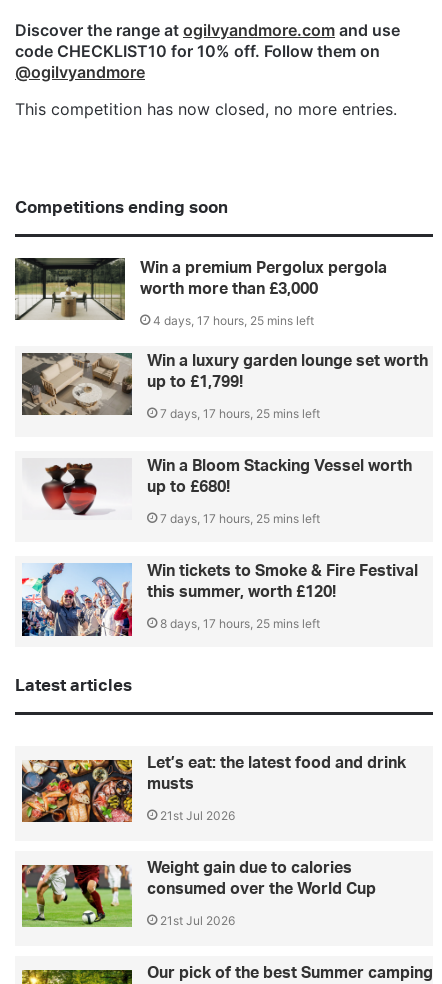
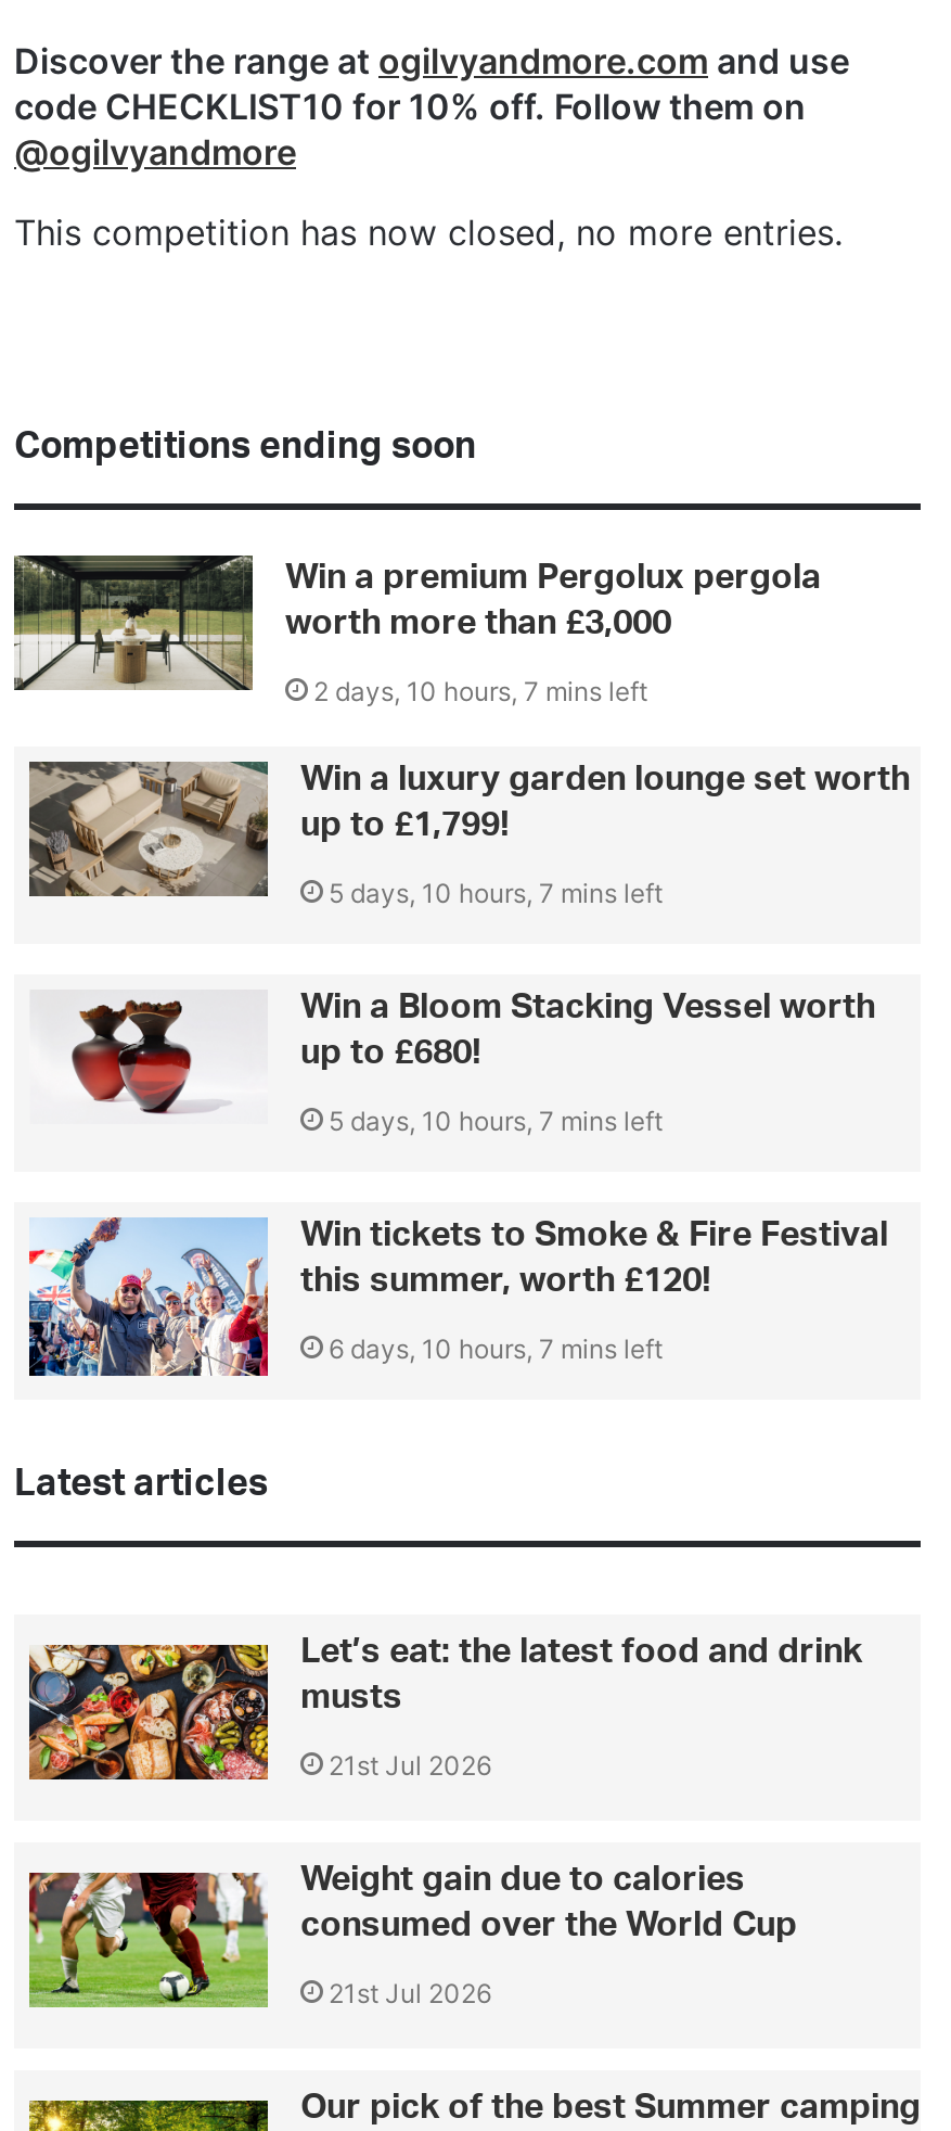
[153,313,314,328] 4 days, 17 hours, 25 mins left -> [313,674,647,707] 2 days, 10 hours, 7 mins left
[160,406,320,421] 7 days, 17 hours, 25 mins left -> [329,876,663,908] 5 days, 10 hours, 7 mins left
[160,511,320,526] 7 days, 17 hours, 25 mins left -> [329,1104,663,1136] 5 days, 10 hours, 7 mins left
[160,616,320,631] 8 days, 17 hours, 25 mins left -> [329,1332,663,1364] 6 days, 10 hours, 7 mins left

